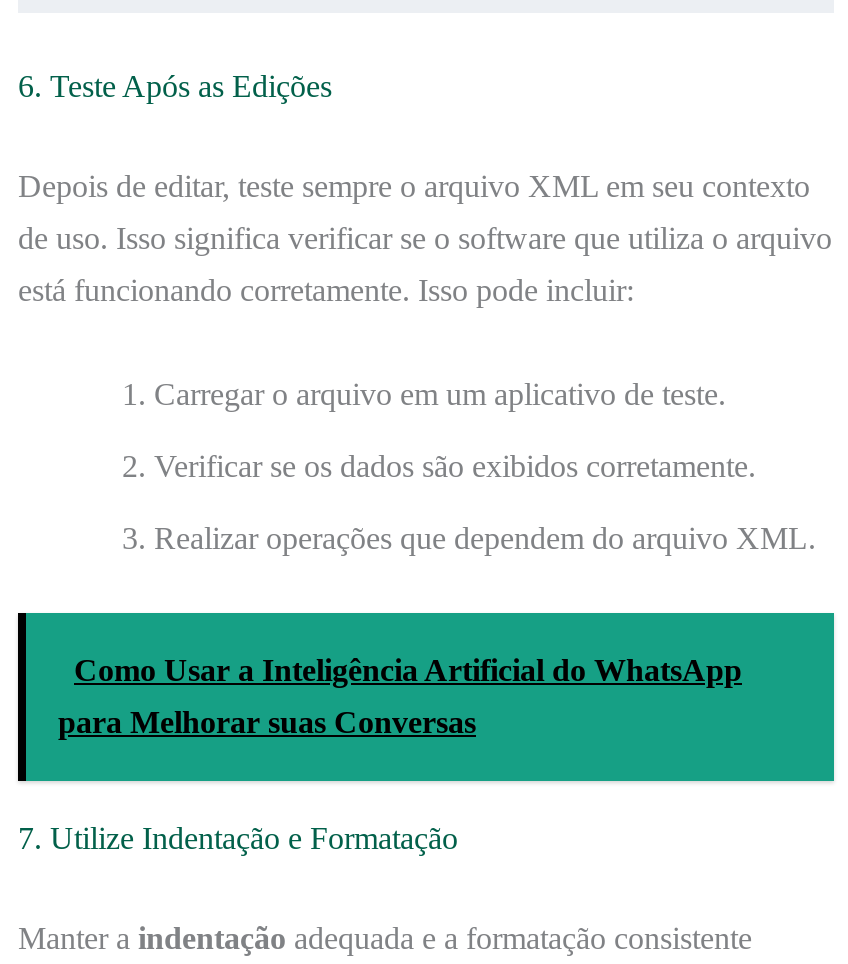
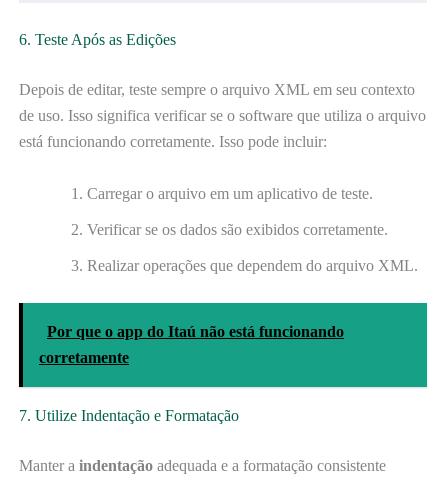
[74,653,742,687] Como Usar a Inteligência Artificial do WhatsApp -> [47,323,344,340] Por que o app do Itaú não está funcionando
[58,705,476,739] para Melhorar suas Conversas -> [39,349,129,366] corretamente

